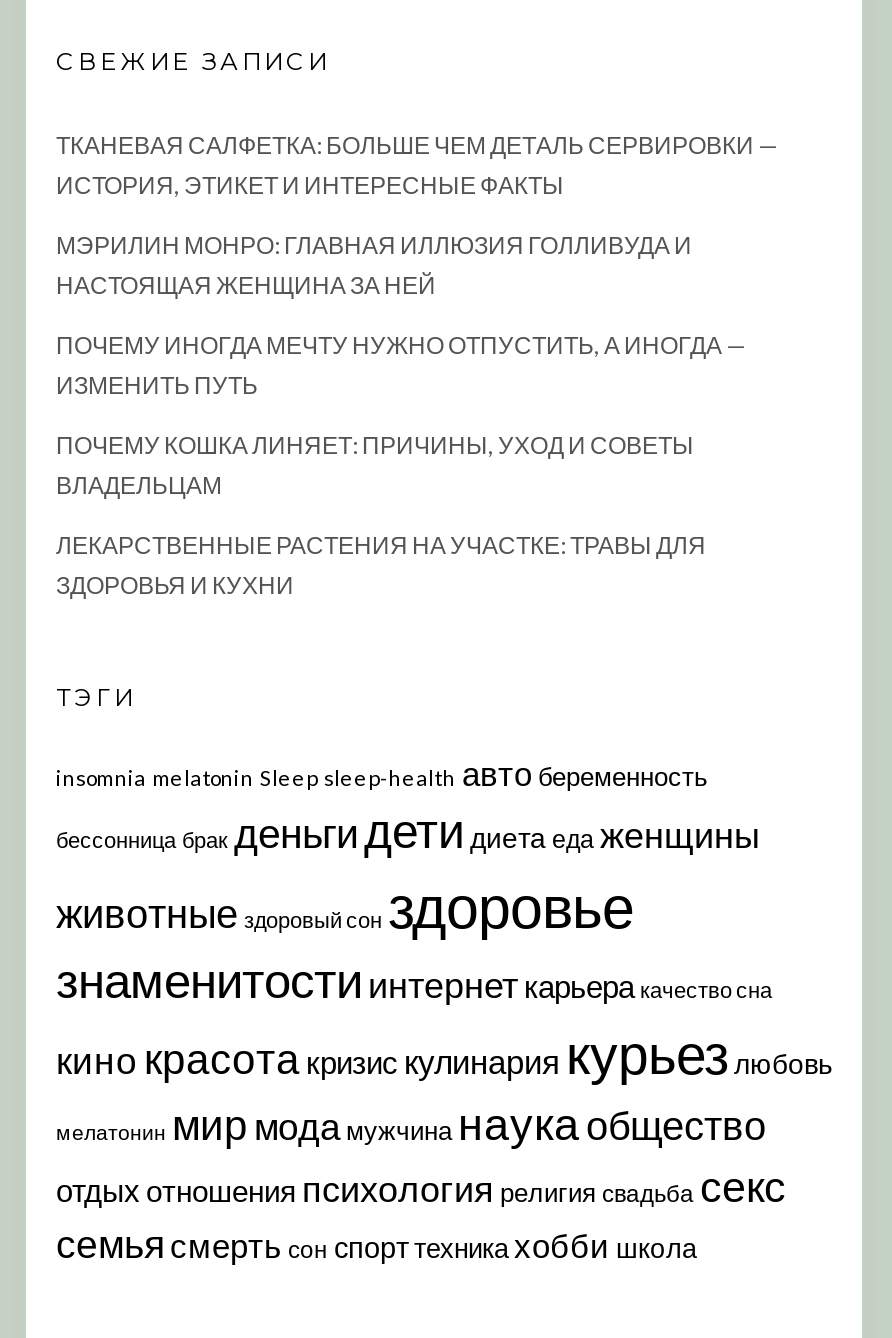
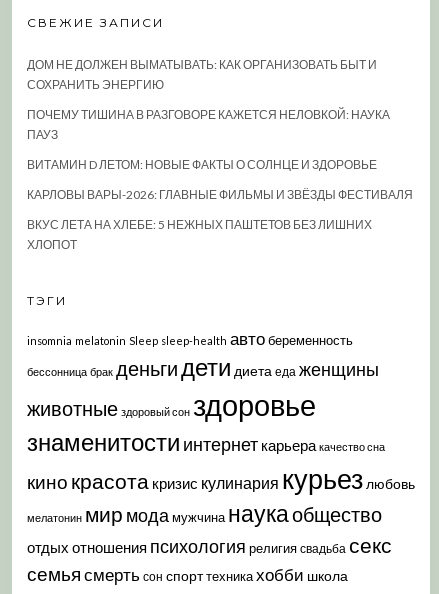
[56,129,778,199] ТКАНЕВАЯ САЛФЕТКА: БОЛЬШЕ ЧЕМ ДЕТАЛЬ СЕРВИРОВКИ — | ИСТОРИЯ, ЭТИКЕТ И ИНТЕРЕСНЫЕ ФАКТЫ -> [27,57,377,92] ДОМ НЕ ДОЛЖЕН ВЫМАТЫВАТЬ: КАК ОРГАНИЗОВАТЬ БЫТ И | СОХРАНИТЬ ЭНЕРГИЮ
[56,229,692,299] МЭРИЛИН МОНРО: ГЛАВНАЯ ИЛЛЮЗИЯ ГОЛЛИВУДА И | НАСТОЯЩАЯ ЖЕНЩИНА ЗА НЕЙ -> [27,107,390,142] ПОЧЕМУ ТИШИНА В РАЗГОВОРЕ КАЖЕТСЯ НЕЛОВКОЙ: НАУКА | ПАУЗ
[56,329,746,399] ПОЧЕМУ ИНОГДА МЕЧТУ НУЖНО ОТПУСТИТЬ, А ИНОГДА — | ИЗМЕНИТЬ ПУТЬ -> [27,157,377,172] ВИТАМИН D ЛЕТОМ: НОВЫЕ ФАКТЫ О СОЛНЦЕ И ЗДОРОВЬЕ
[56,429,694,499] ПОЧЕМУ КОШКА ЛИНЯЕТ: ПРИЧИНЫ, УХОД И СОВЕТЫ | ВЛАДЕЛЬЦАМ -> [27,187,413,202] КАРЛОВЫ ВАРЫ-2026: ГЛАВНЫЕ ФИЛЬМЫ И ЗВЁЗДЫ ФЕСТИВАЛЯ
[56,529,706,599] ЛЕКАРСТВЕННЫЕ РАСТЕНИЯ НА УЧАСТКЕ: ТРАВЫ ДЛЯ | ЗДОРОВЬЯ И КУХНИ -> [27,217,372,252] ВКУС ЛЕТА НА ХЛЕБЕ: 5 НЕЖНЫХ ПАШТЕТОВ БЕЗ ЛИШНИХ | ХЛОПОТ

